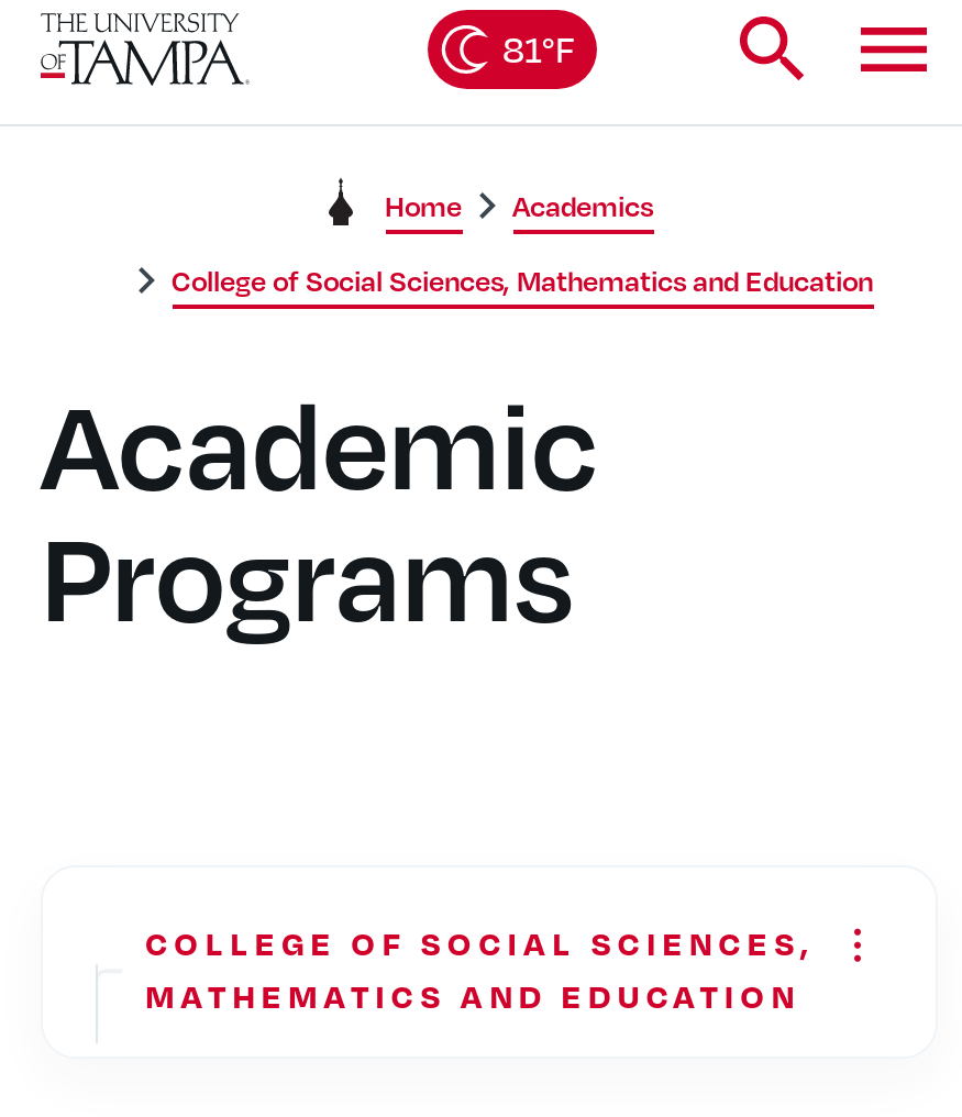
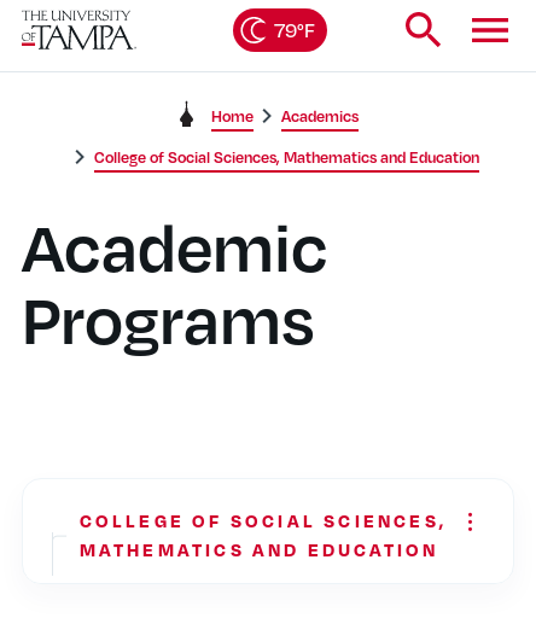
[502,23,575,74] 81°F -> [274,16,315,43] 79°F

